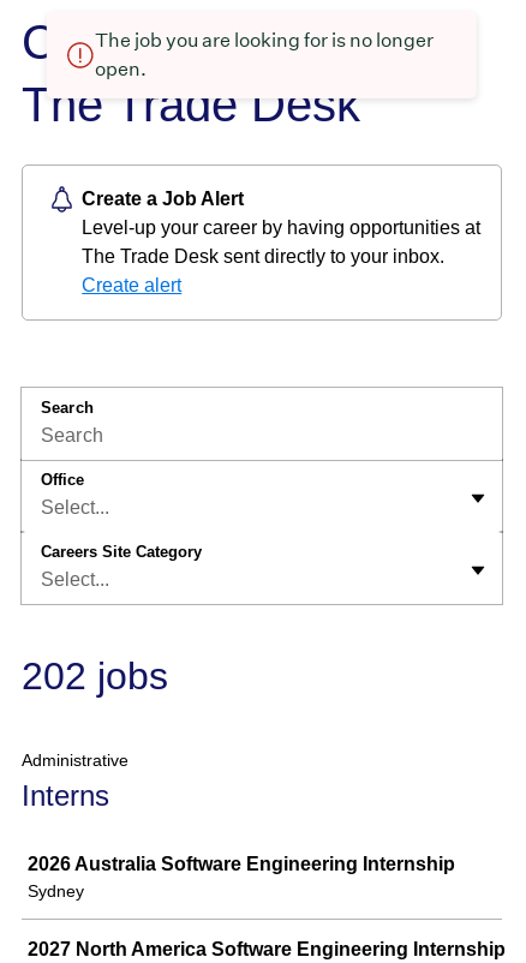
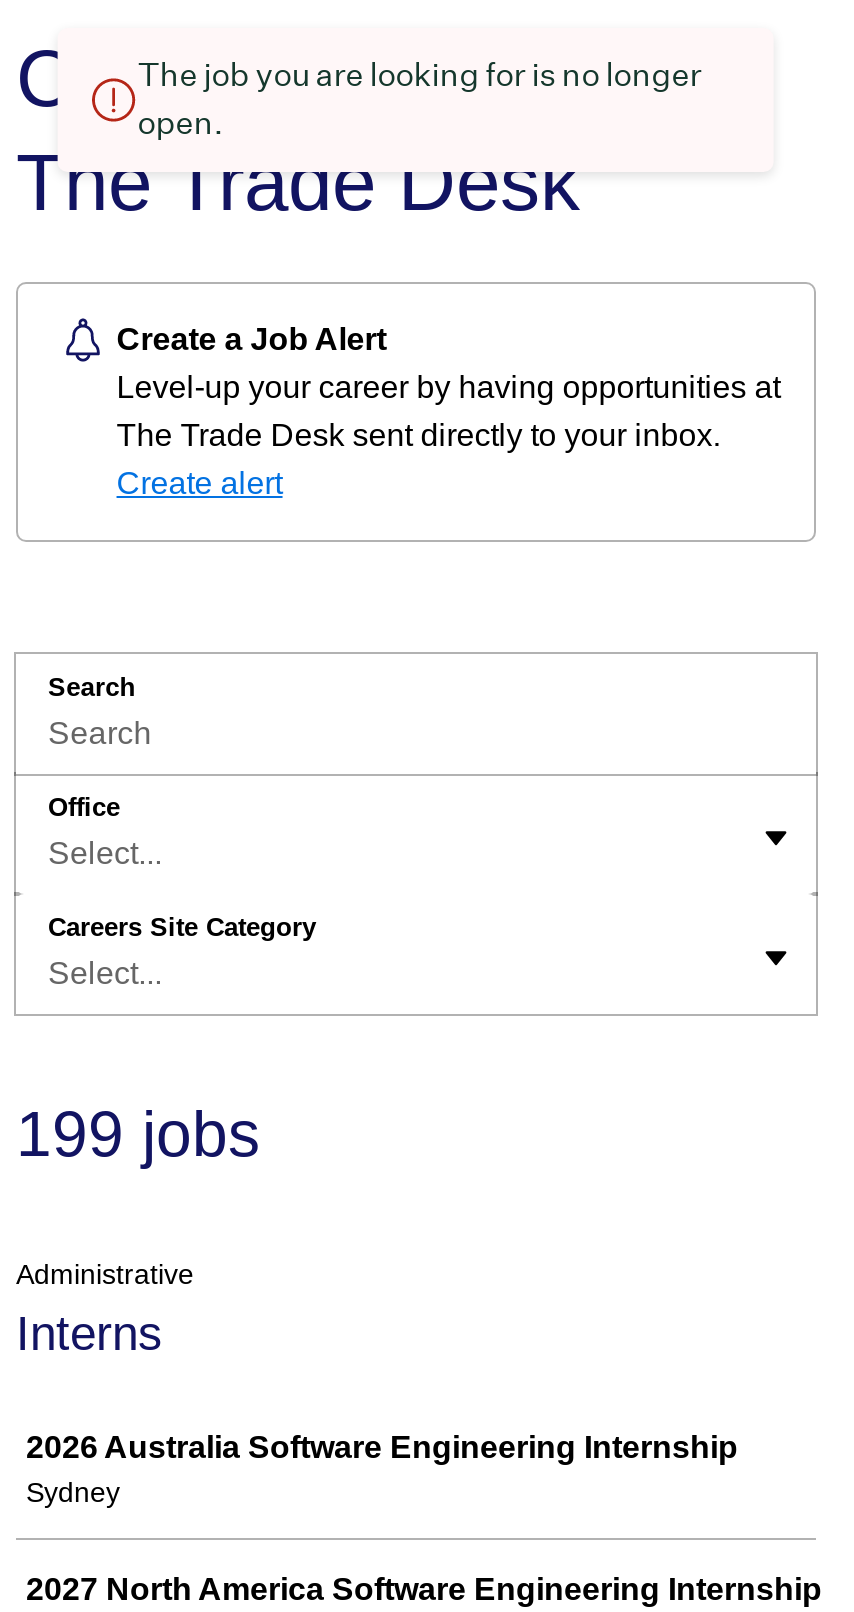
[22,654,168,698] 202 jobs -> [16,1098,260,1170] 199 jobs

